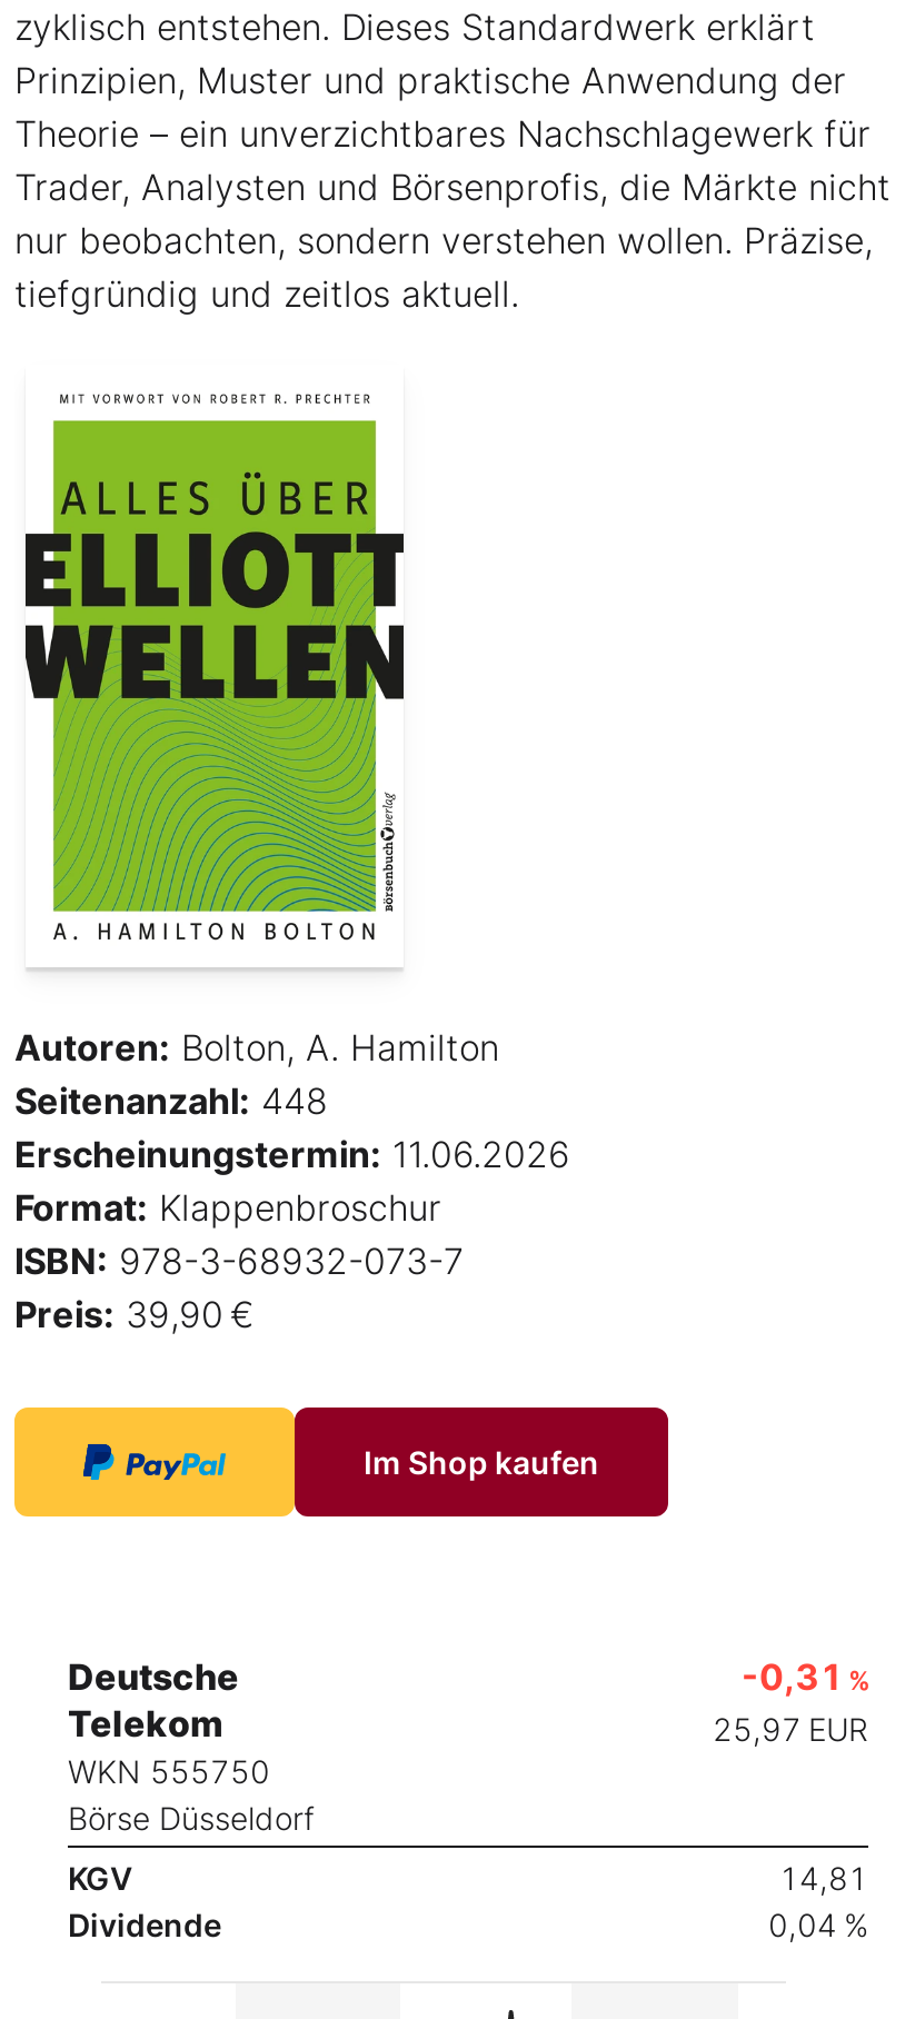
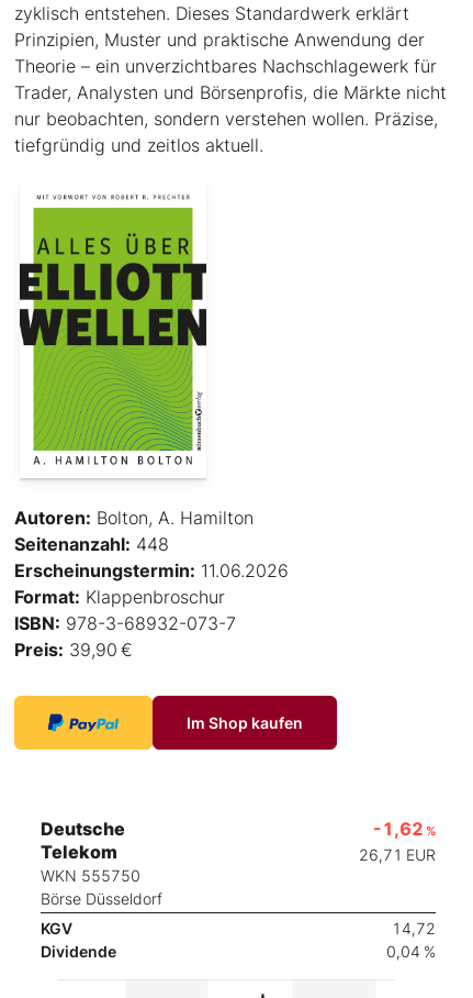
[742,1654,868,1699] -0,31 % -> [373,818,436,840] -1,62 %
[713,1710,868,1748] 25,97 EUR -> [359,845,436,864] 26,71 EUR
[779,1859,868,1897] 14,81 -> [392,919,436,938] 14,72

